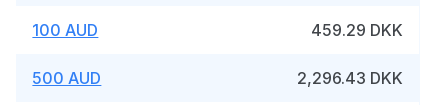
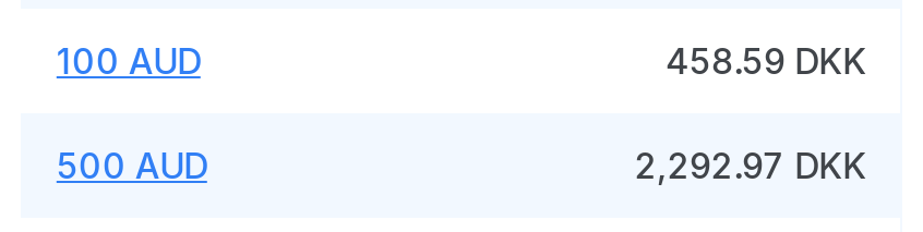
[311,20,403,40] 459.29 DKK -> [665,39,866,83] 458.59 DKK
[297,68,403,88] 2,296.43 DKK -> [635,144,866,187] 2,292.97 DKK

